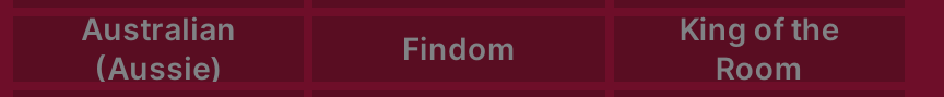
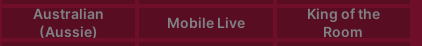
[402,29,516,66] Findom -> [167,14,245,31] Mobile Live

